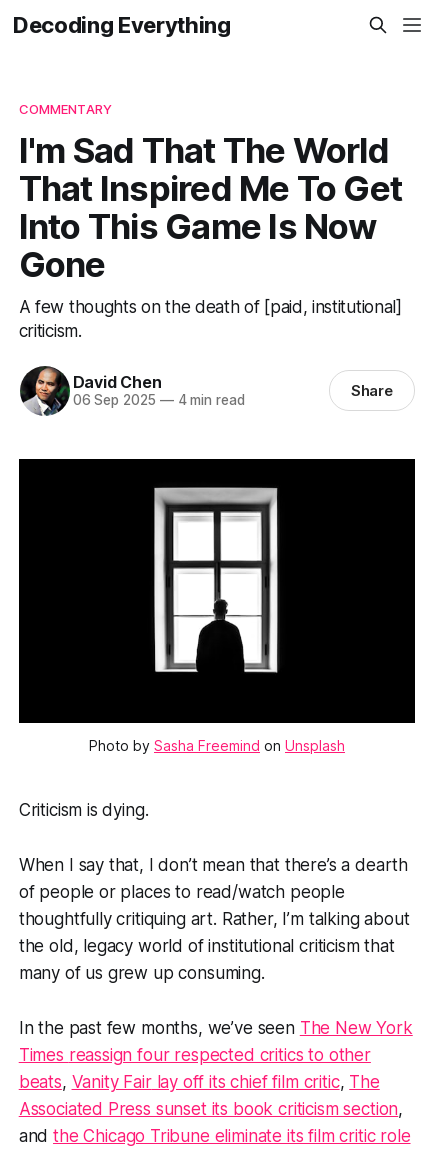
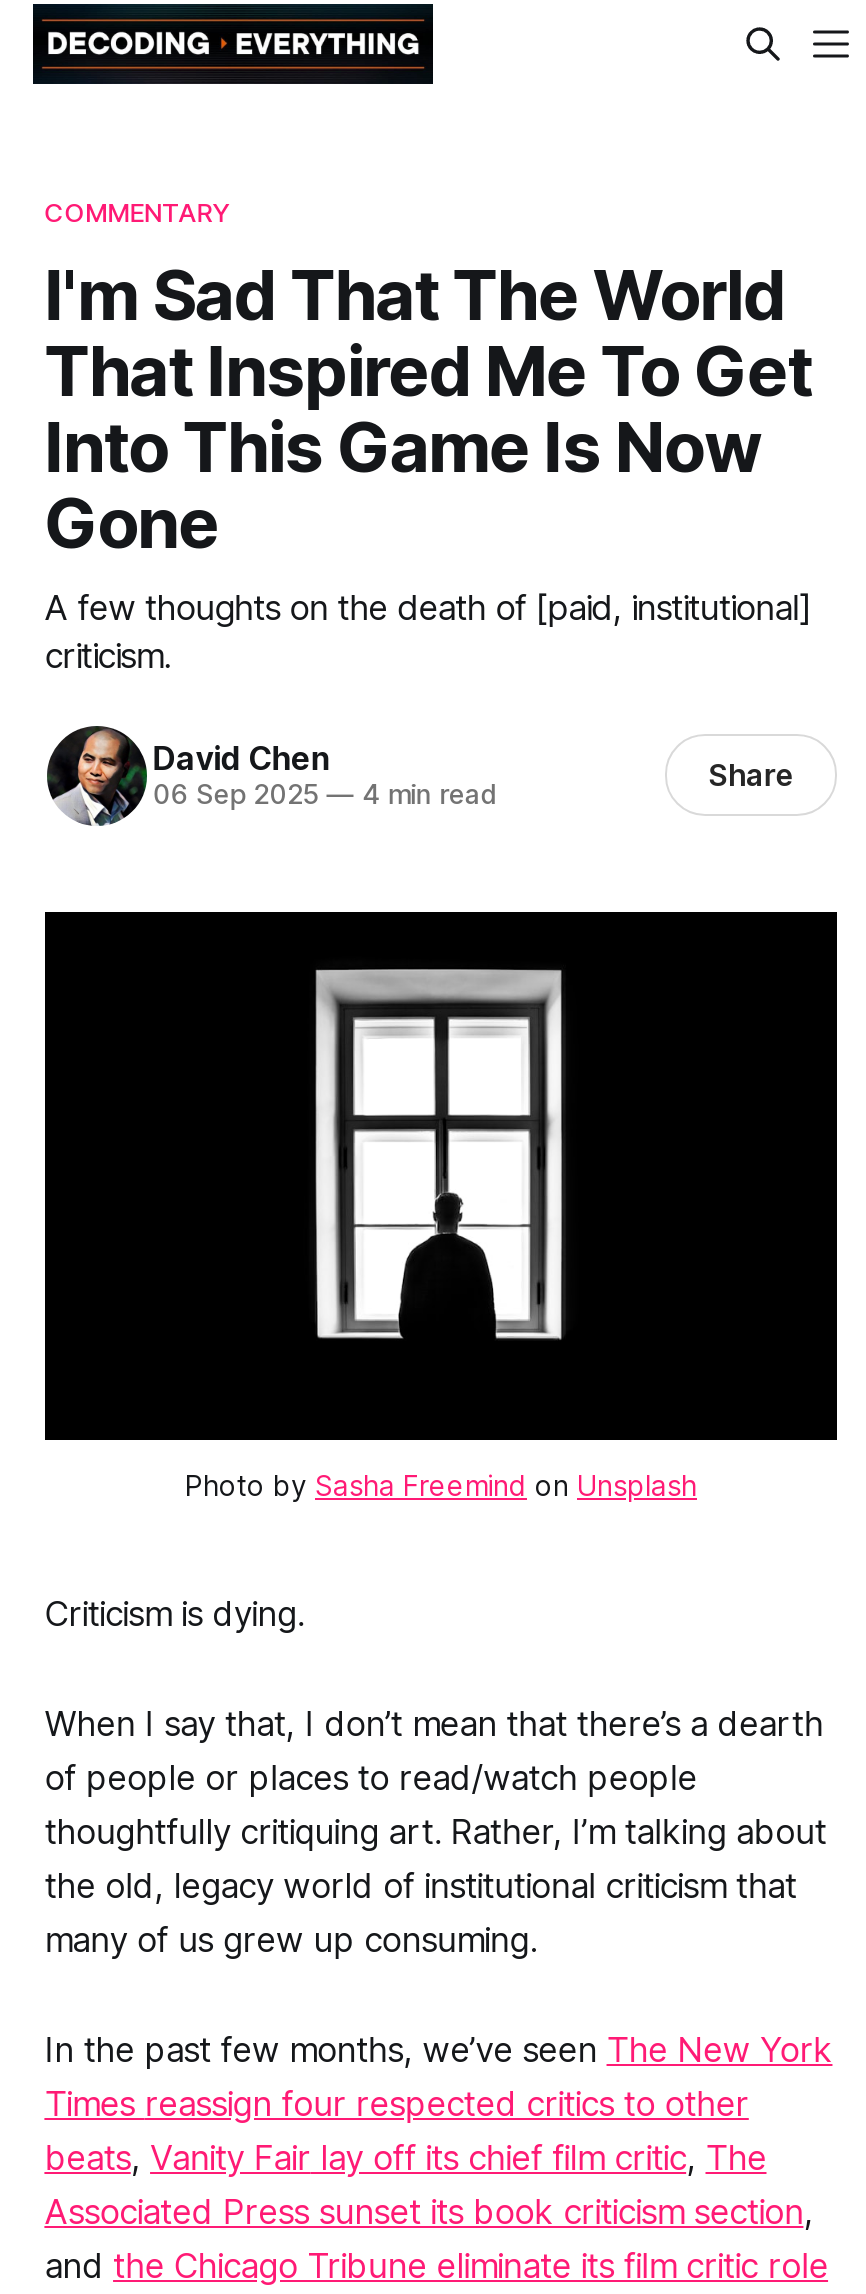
[13,12,231,38] Decoding Everything -> none

